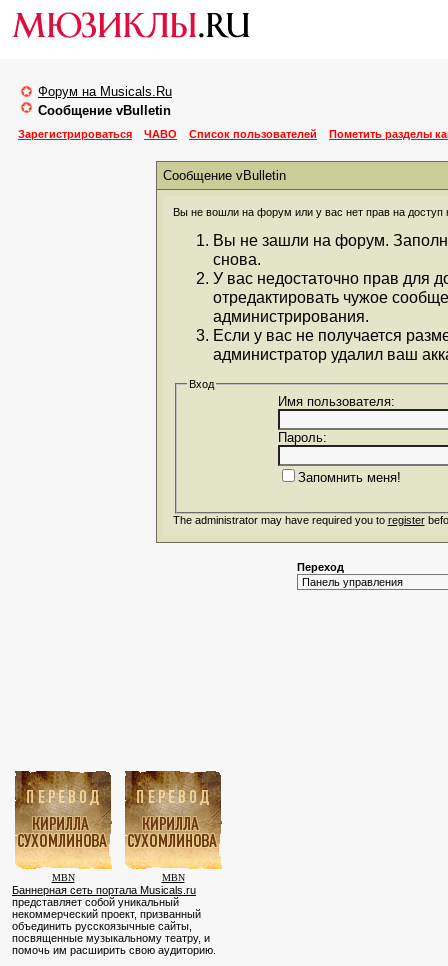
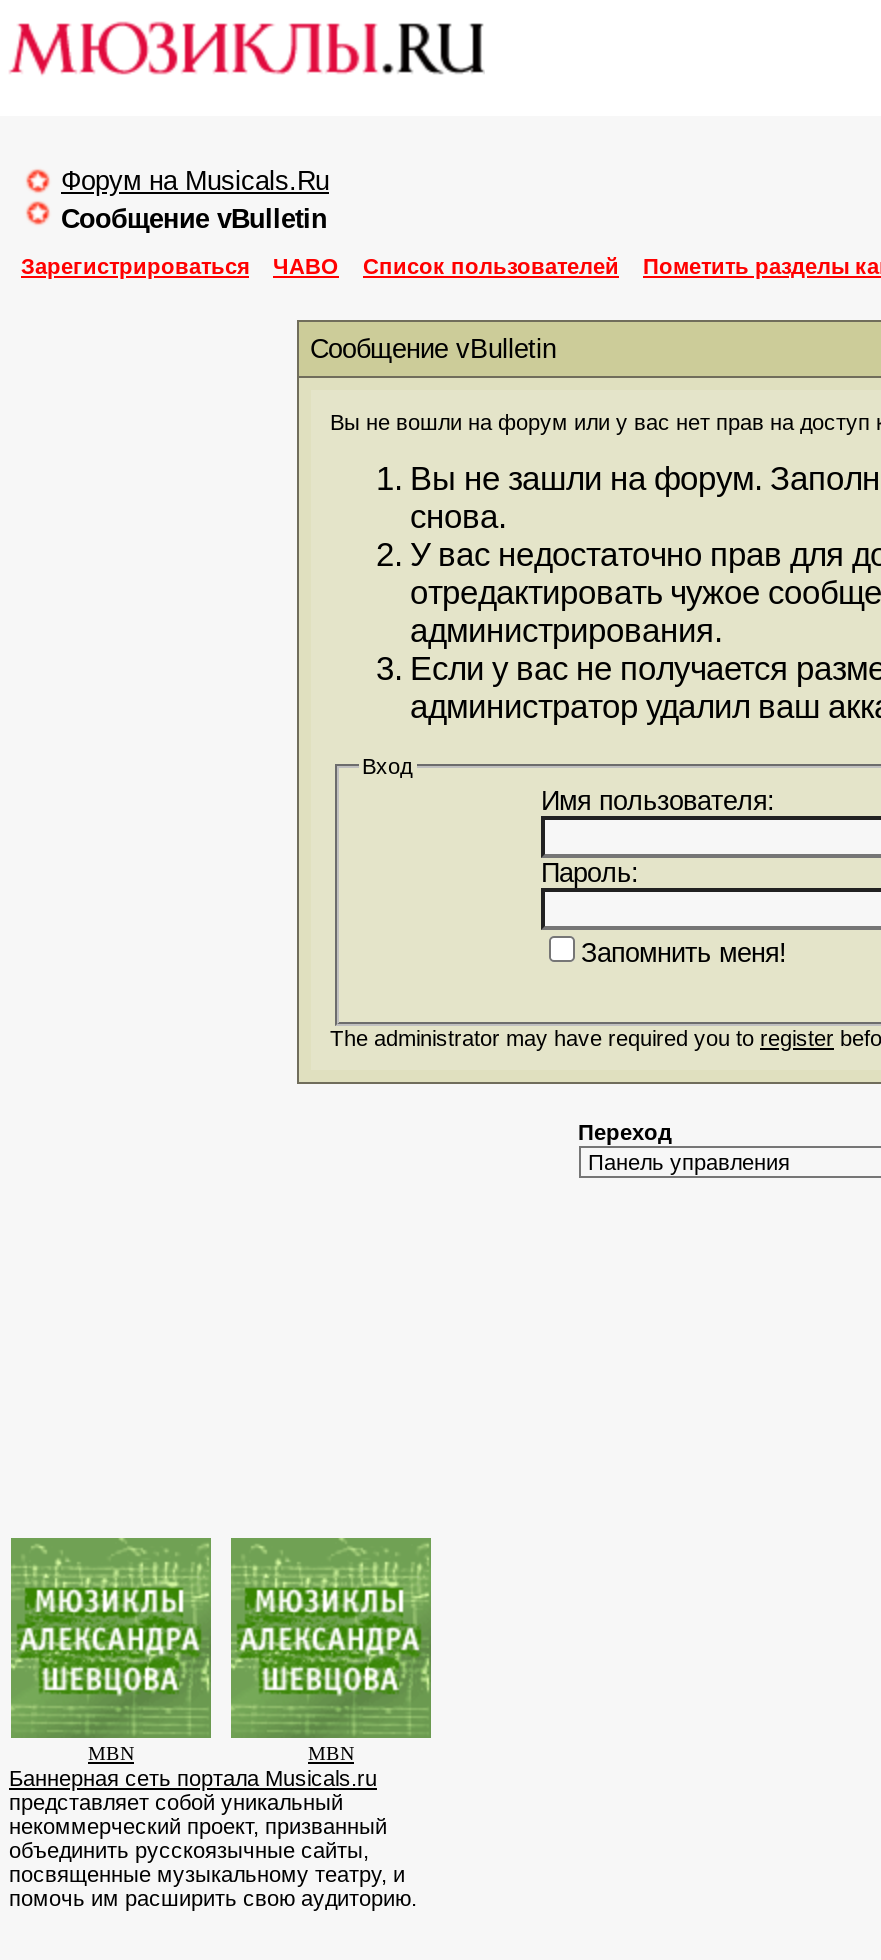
[13,770,113,870] [image] -> [9,1536,213,1740] [image]
[123,770,223,870] [image] -> [229,1536,433,1740] [image]

